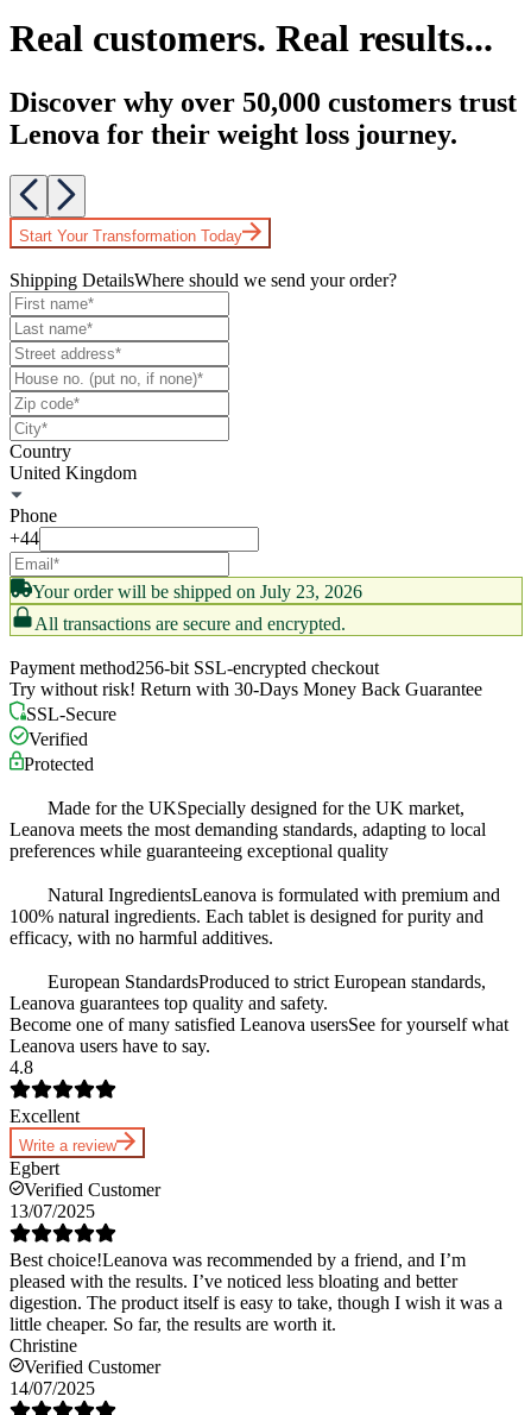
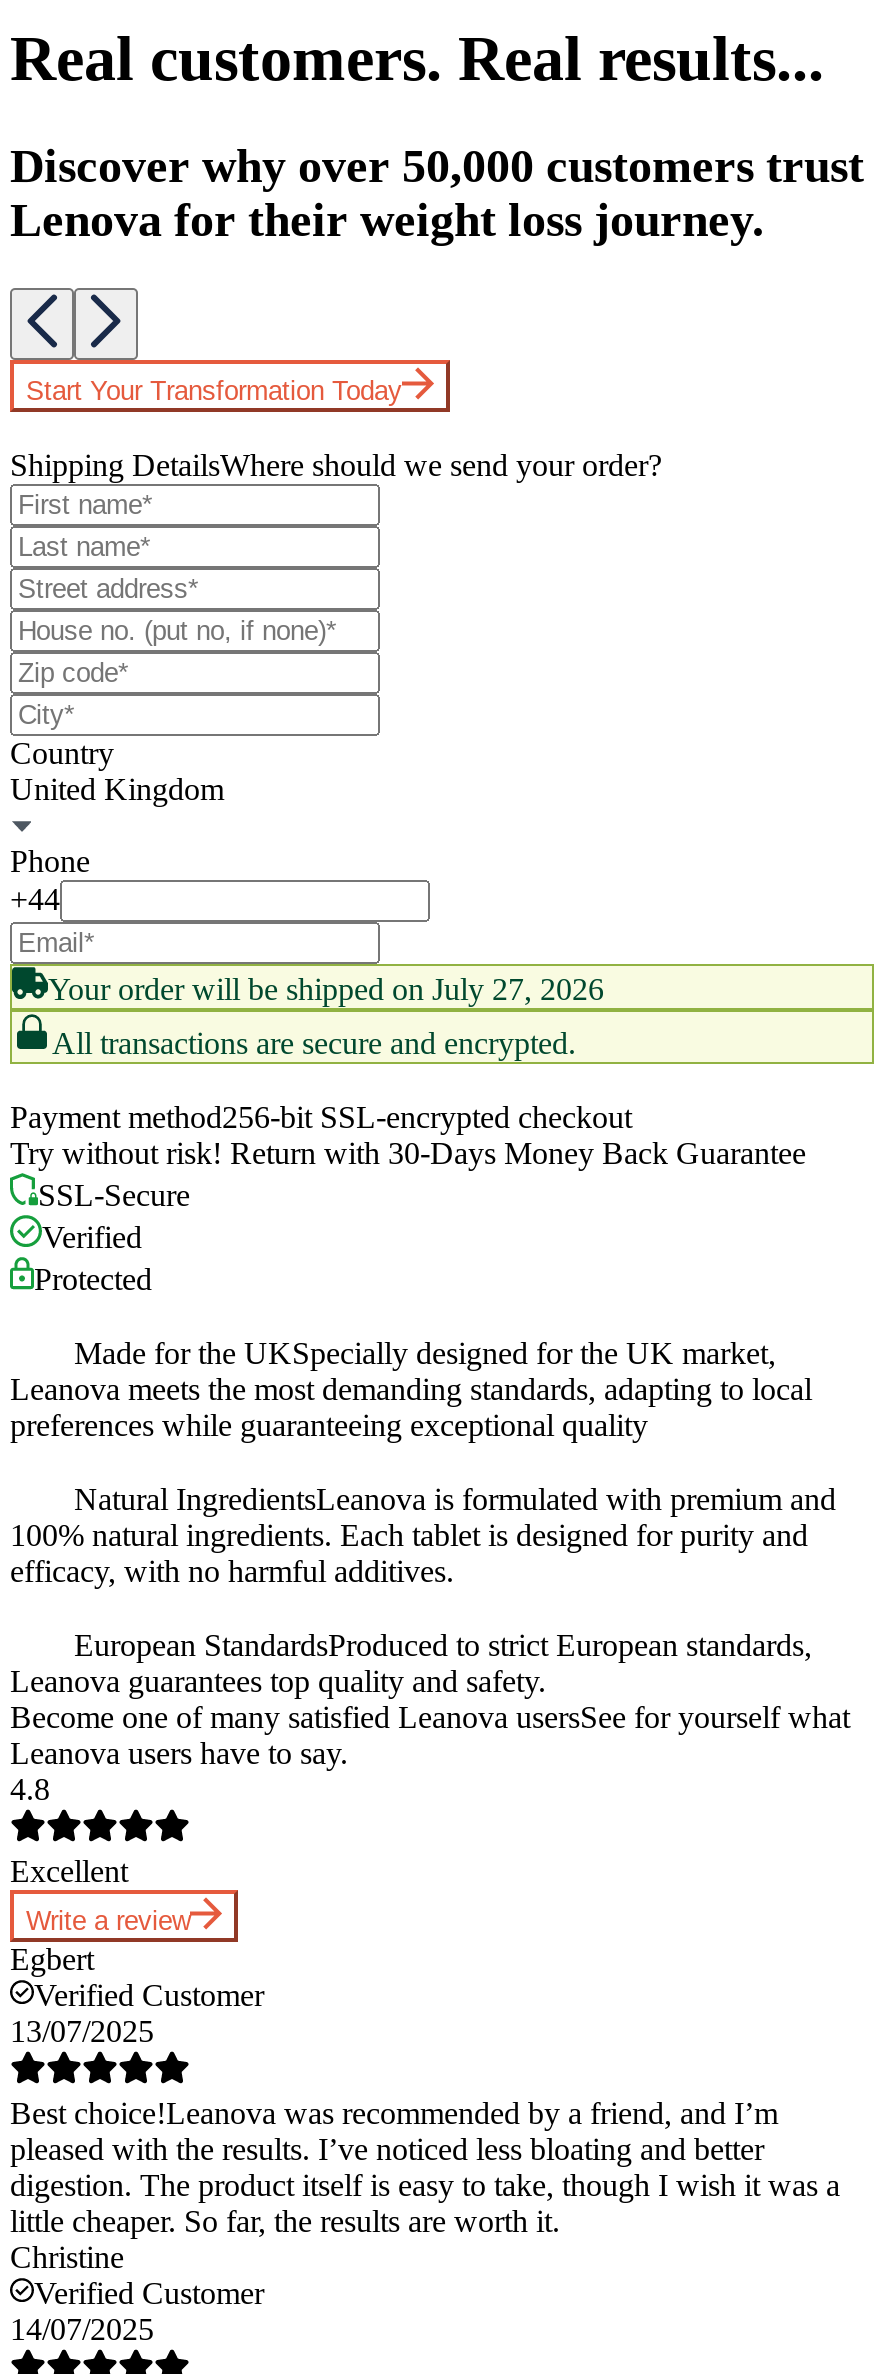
[32,581,362,601] Your order will be shipped on July 23, 2026 -> [48,972,604,1006] Your order will be shipped on July 27, 2026

